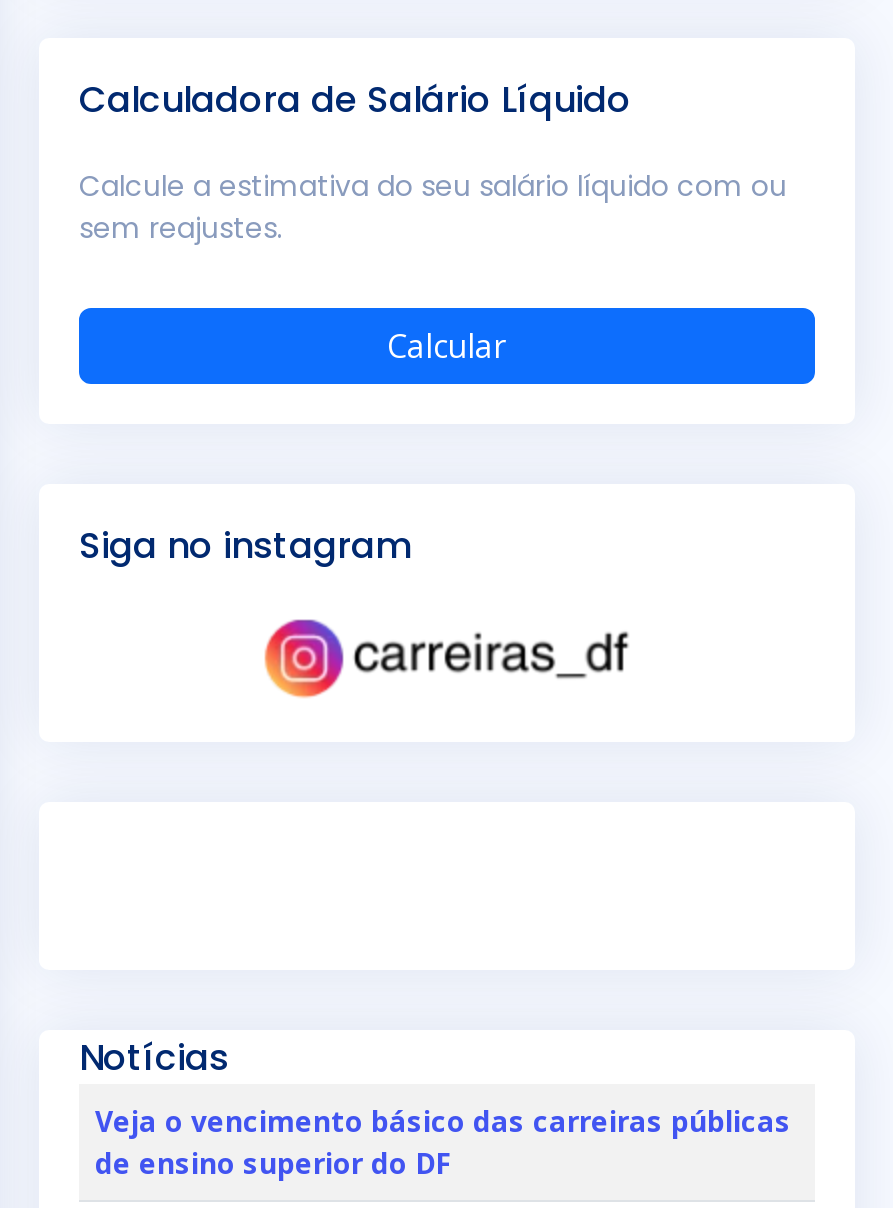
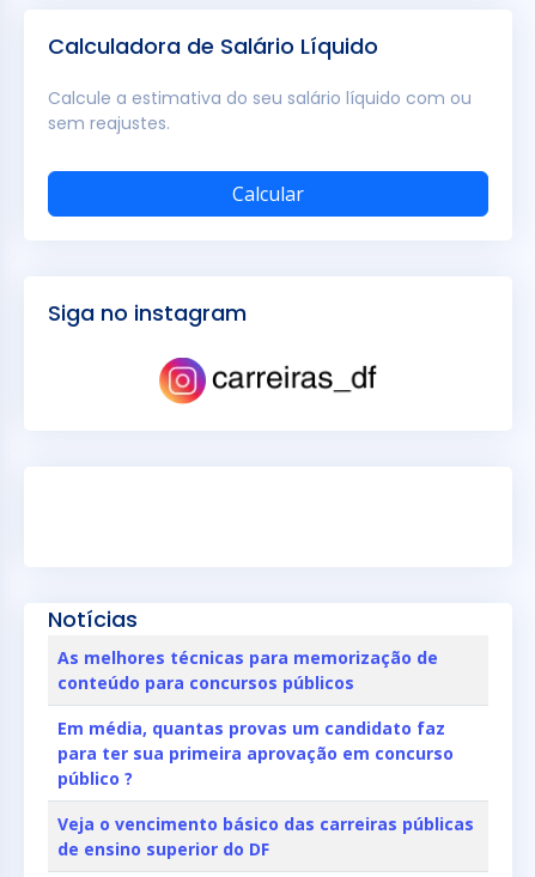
none -> [57,646,454,790] As melhores técnicas para memorização de | conteúdo para concursos públicos | Em média, quantas provas um candidato faz | para ter sua primeira aprovação em concurso | público ?

